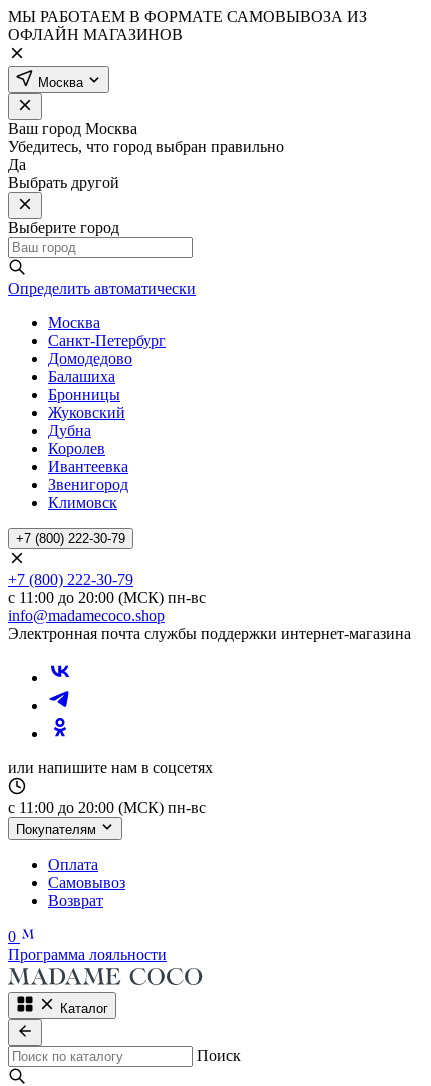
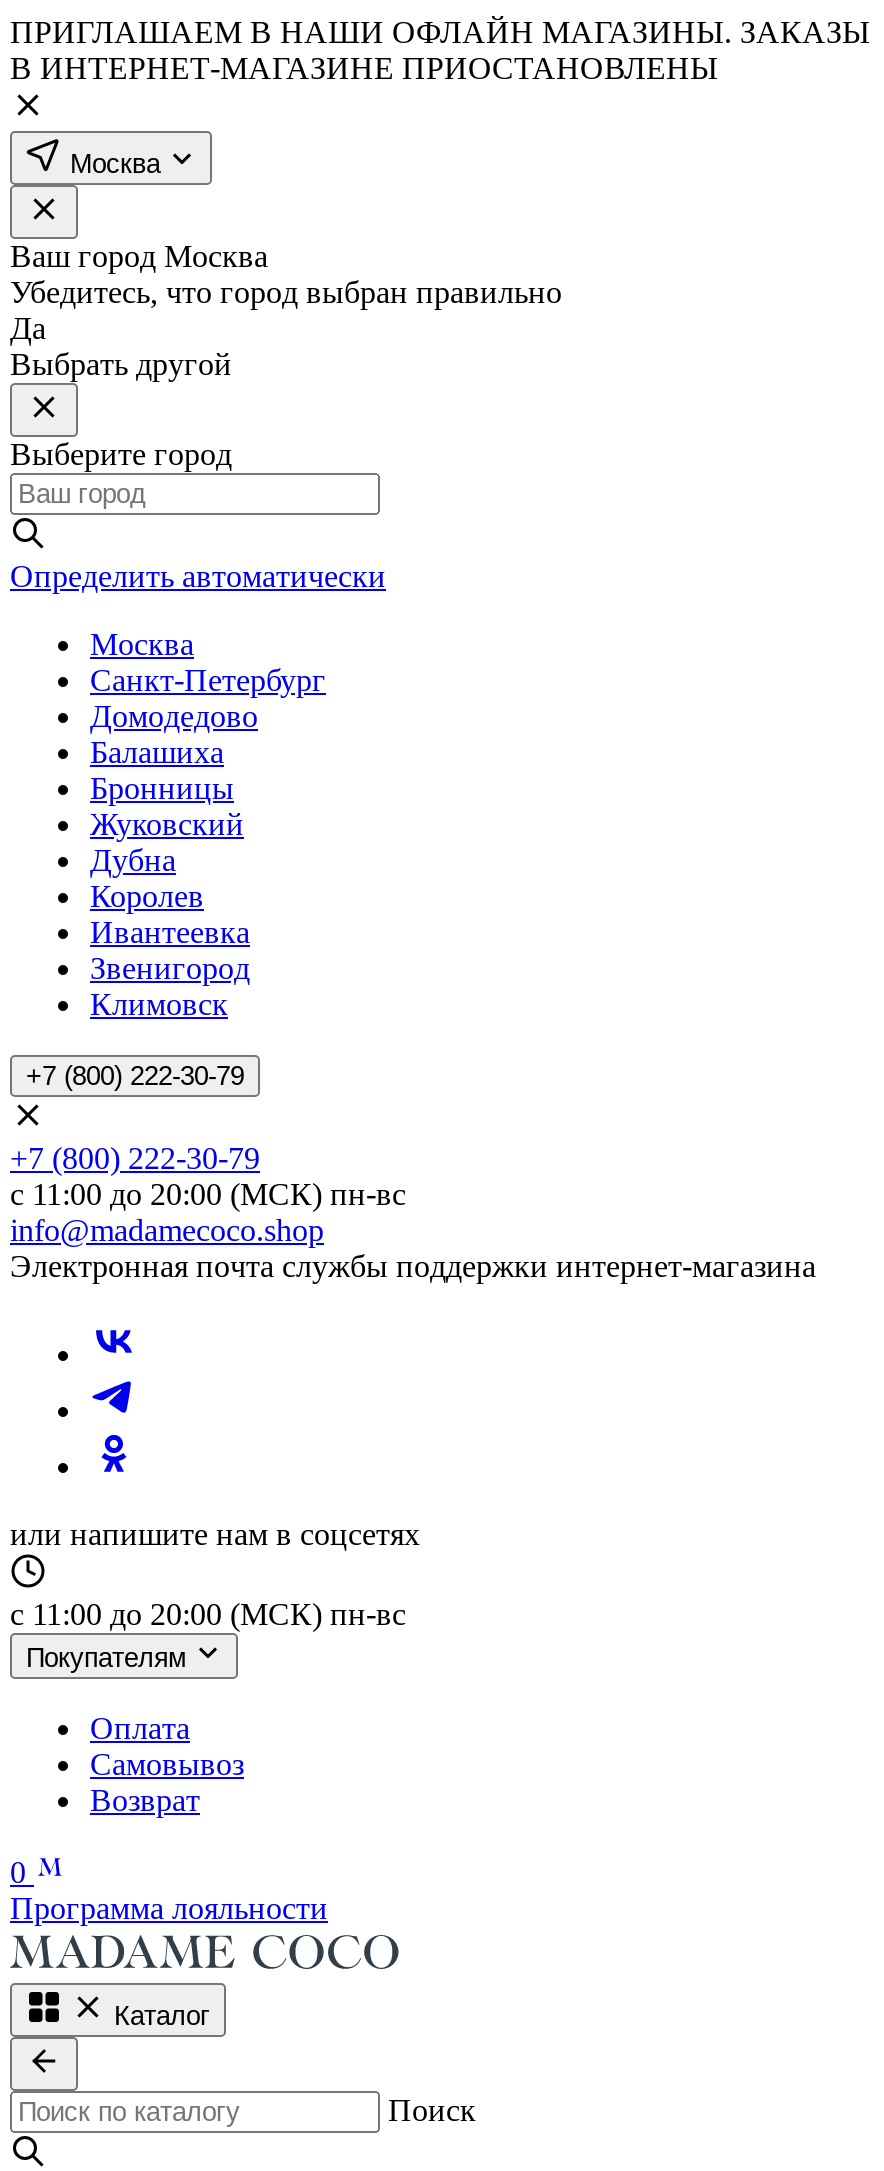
[8,8,367,43] МЫ РАБОТАЕМ В ФОРМАТЕ САМОВЫВОЗА ИЗ | ОФЛАЙН МАГАЗИНОВ -> [10,15,870,85] ПРИГЛАШАЕМ В НАШИ ОФЛАЙН МАГАЗИНЫ. ЗАКАЗЫ | В ИНТЕРНЕТ-МАГАЗИНЕ ПРИОСТАНОВЛЕНЫ

